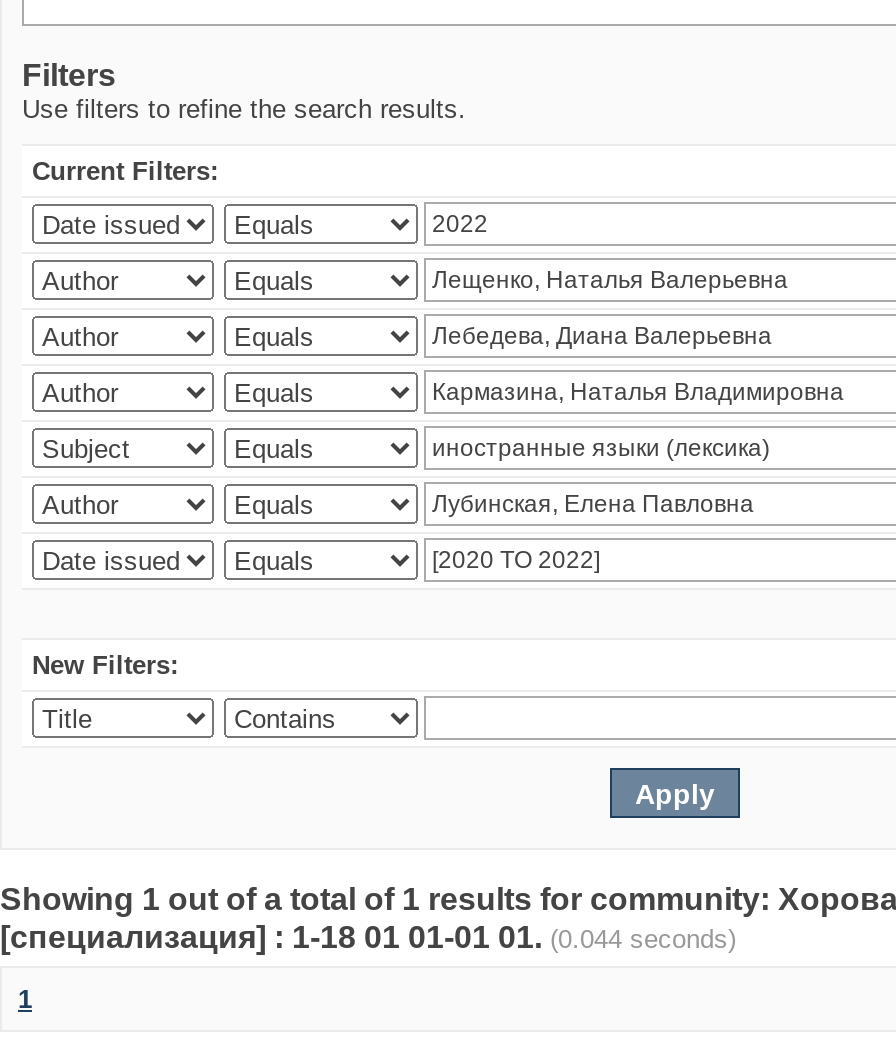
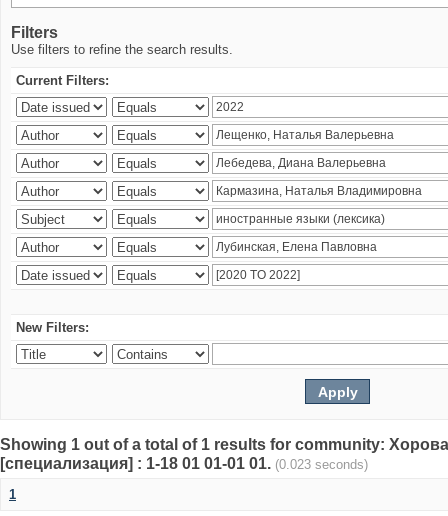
[0,920,736,954] [специализация] : 1-18 01 01-01 01. (0.044 seconds) -> [0,455,368,472] [специализация] : 1-18 01 01-01 01. (0.023 seconds)

